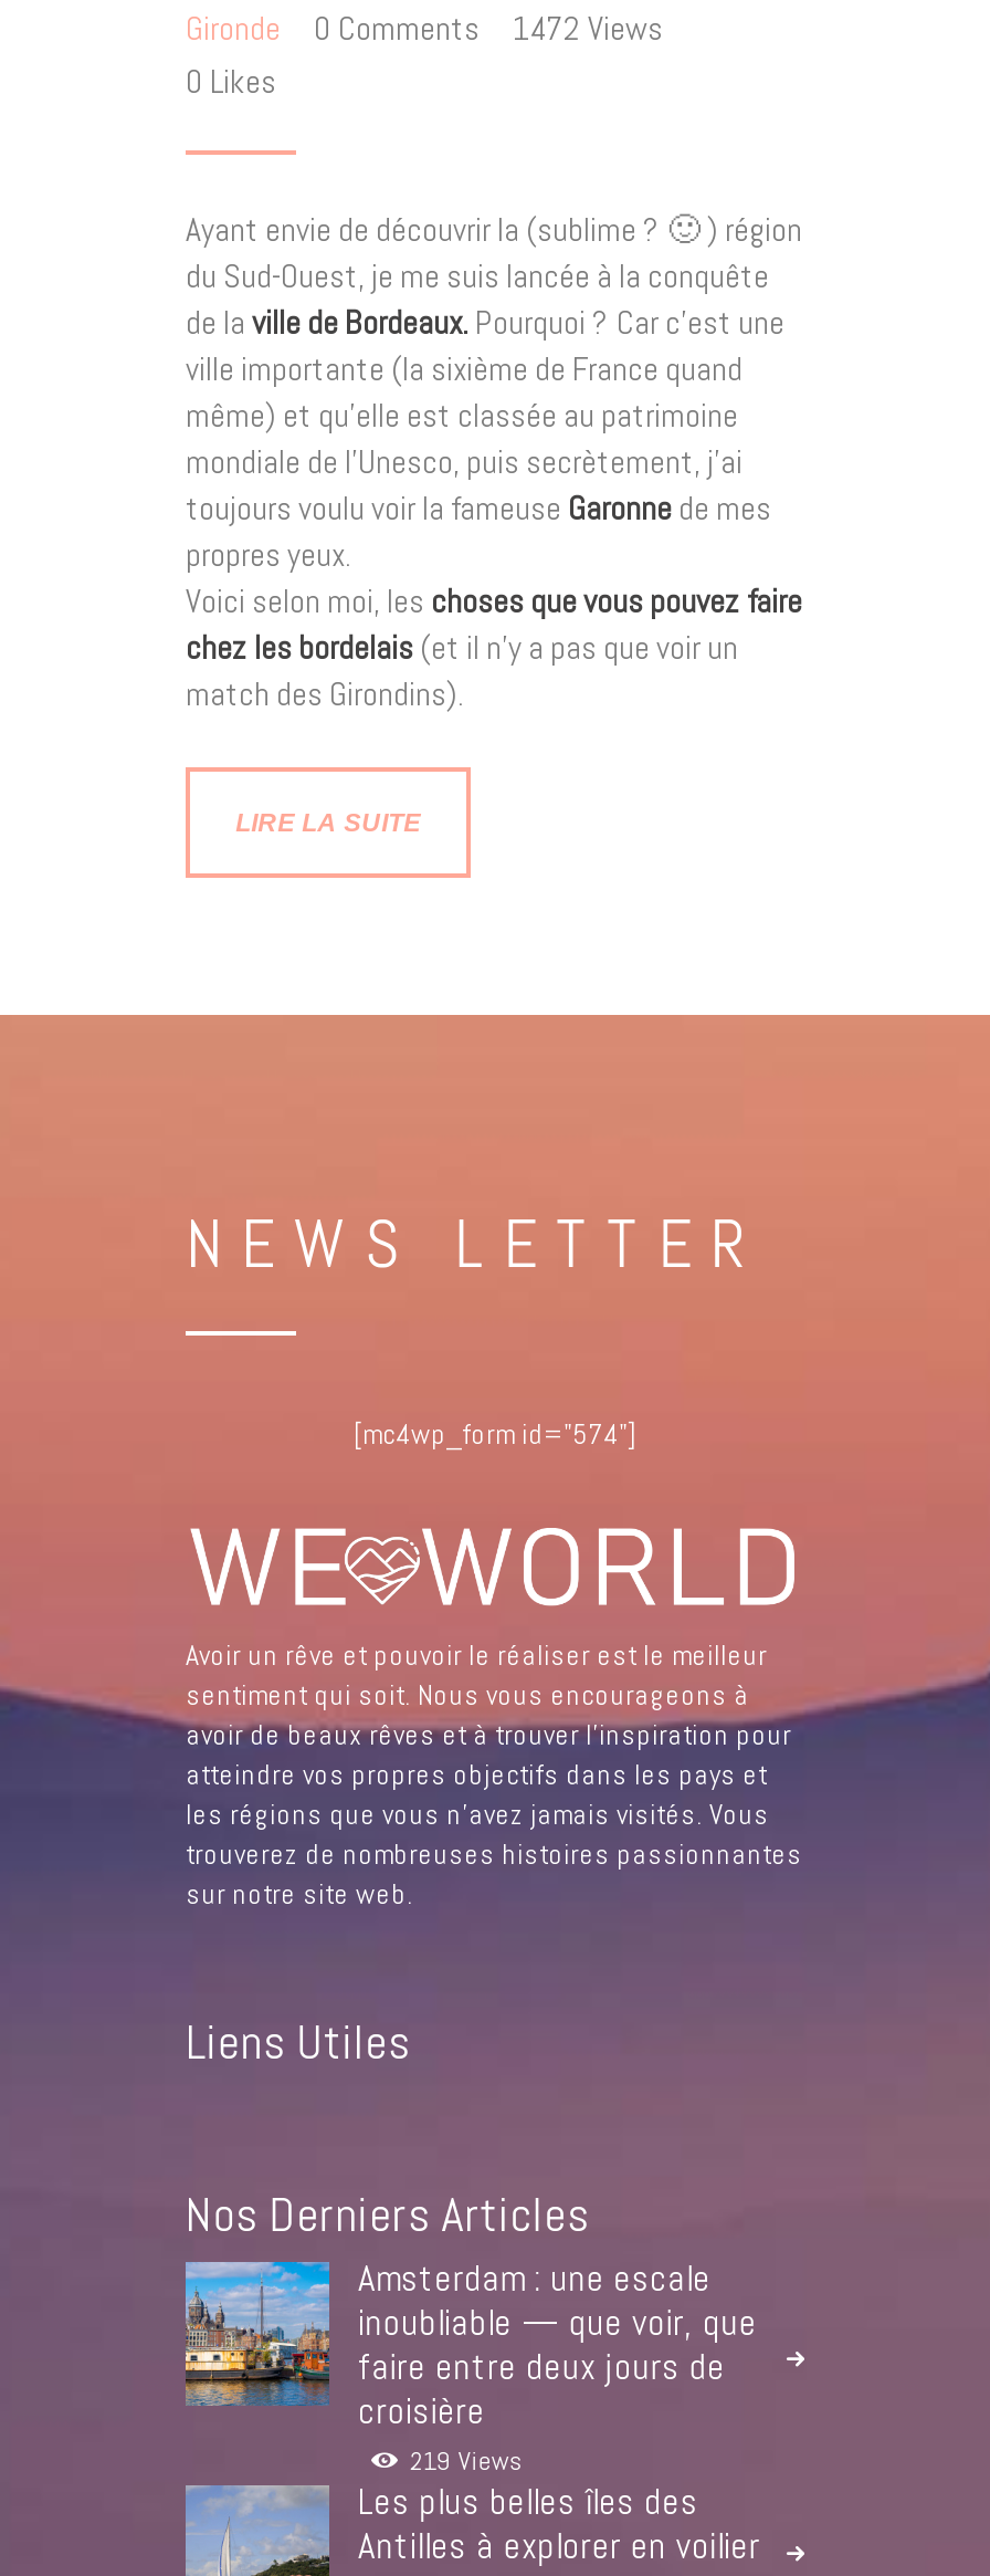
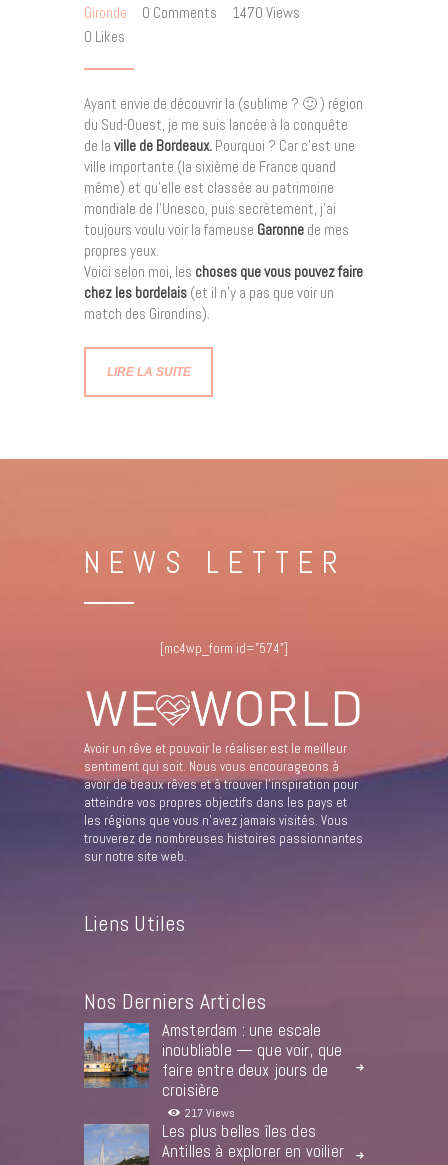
[186,7,663,49] Gironde 0 Comments 1472 Views -> [84,3,300,22] Gironde 0 Comments 1470 Views
[410,2444,522,2479] 219 Views -> [185,1105,235,1121] 217 Views

